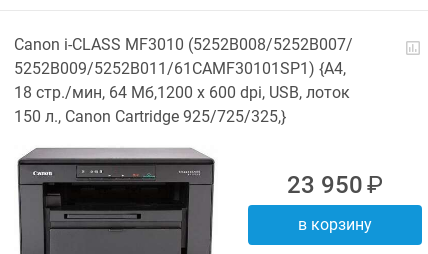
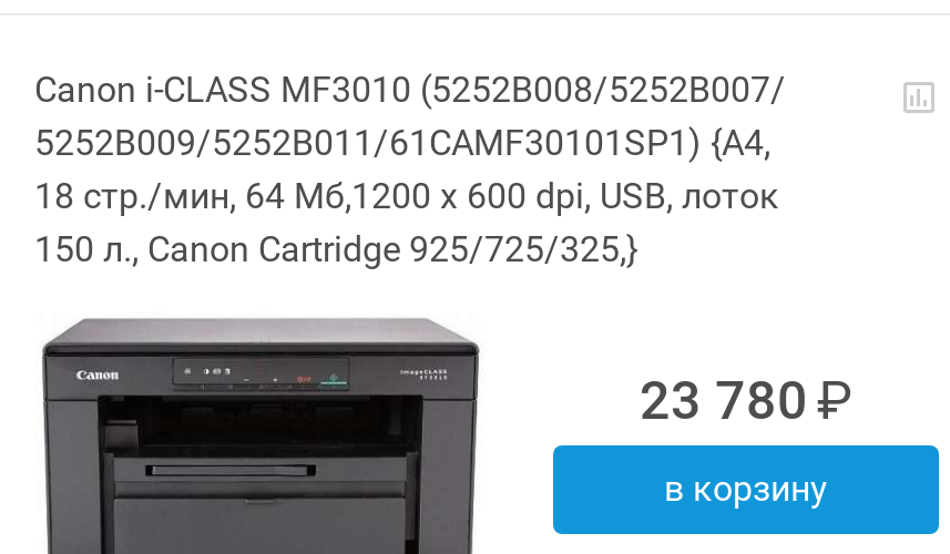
[287,171,363,199] 23 950 -> [640,370,808,432] 23 780

